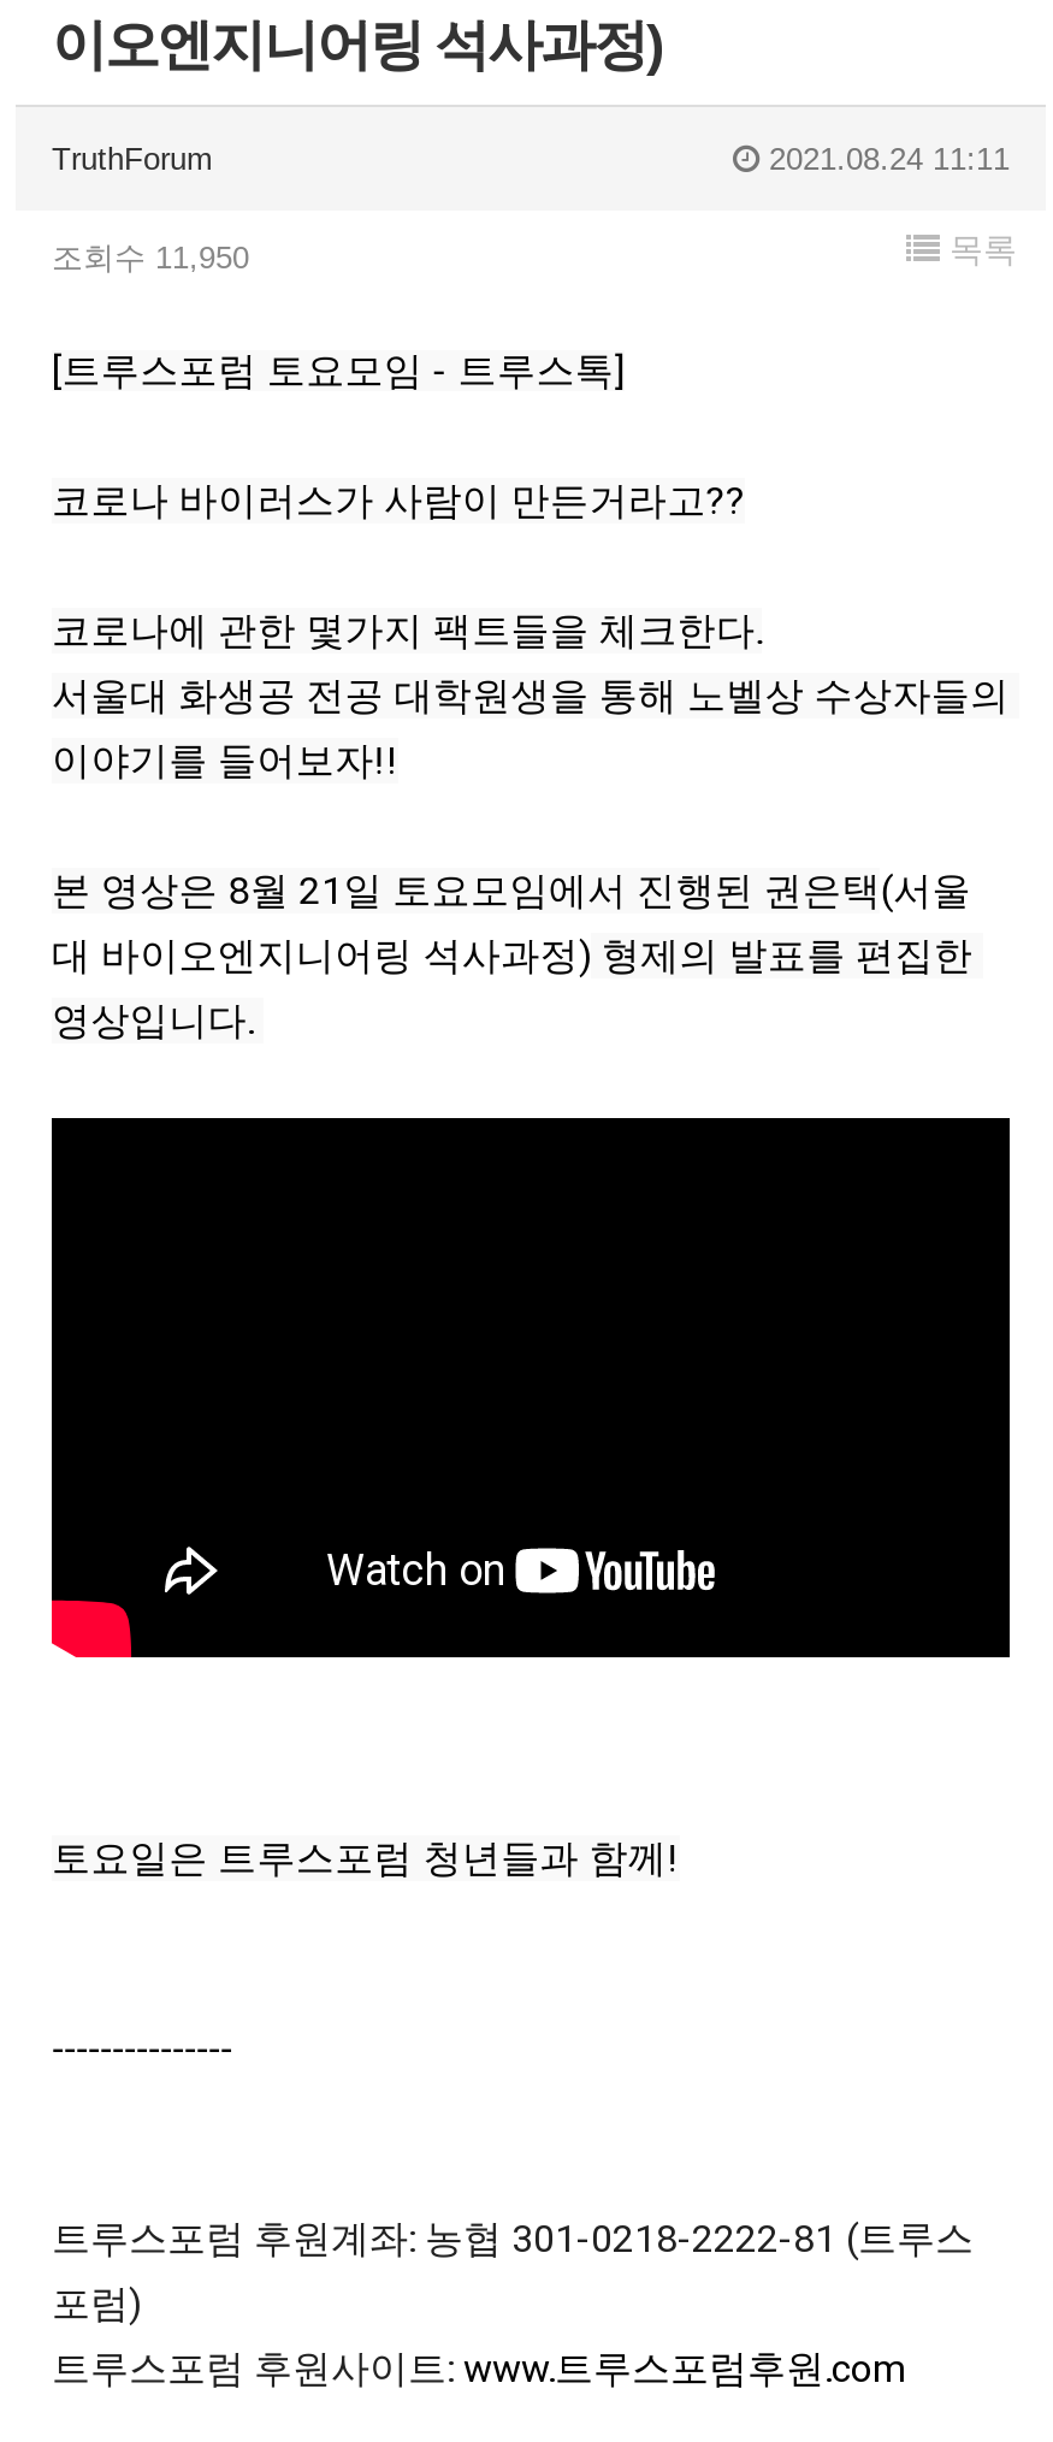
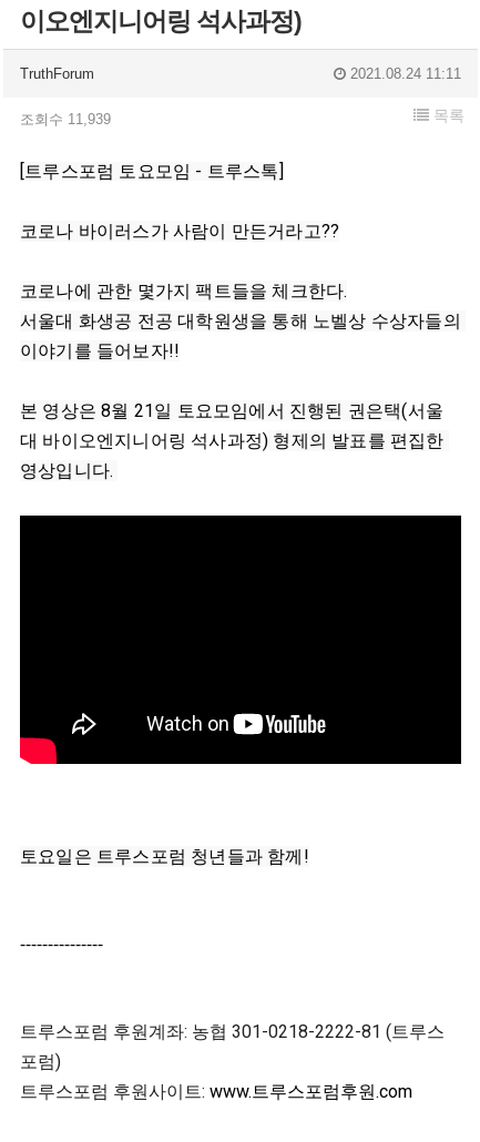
[52,240,249,276] 조회수 11,950 -> [20,111,111,128] 조회수 11,939

